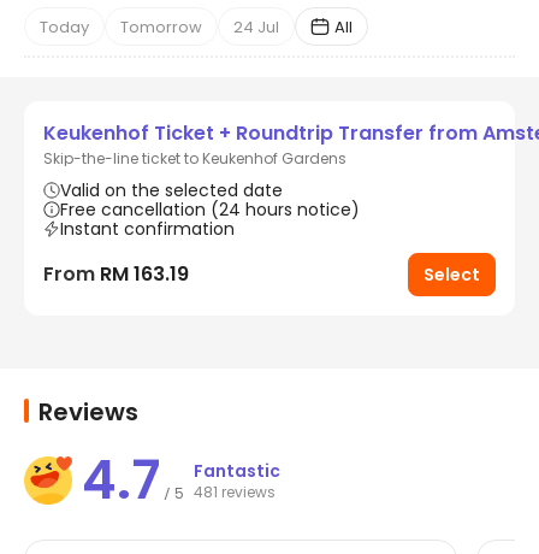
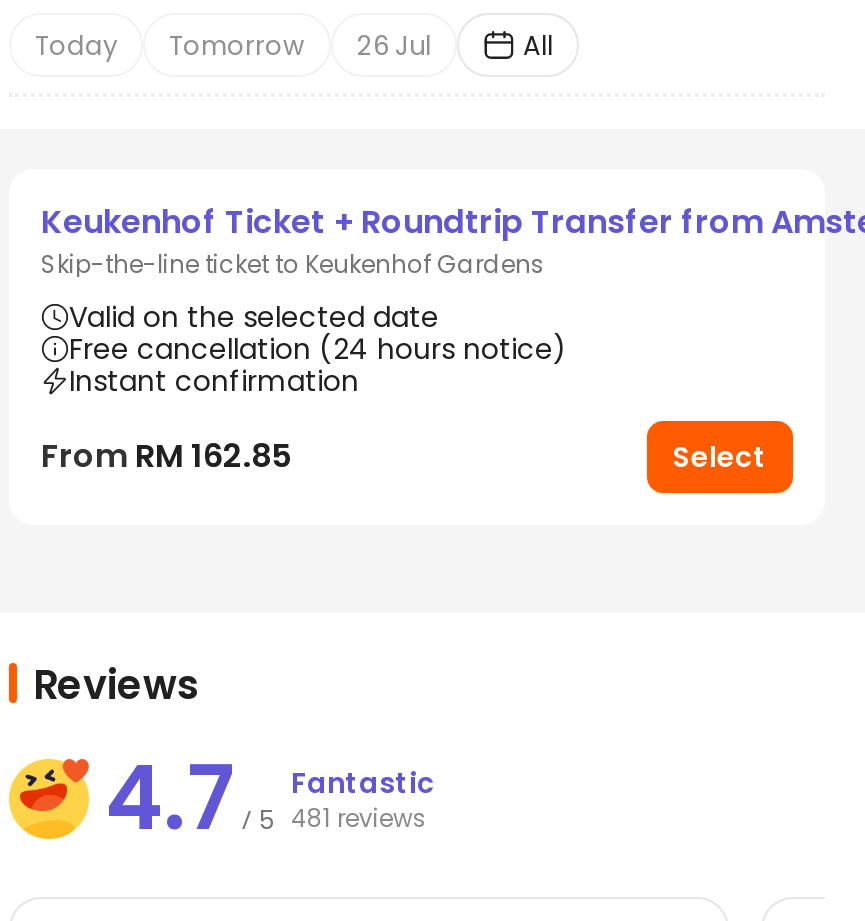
[40,15,279,38] Today Tomorrow 24 Jul -> [35,26,431,64] Today Tomorrow 26 Jul
[43,260,189,288] From RM 163.19 -> [41,433,291,479] From RM 162.85

